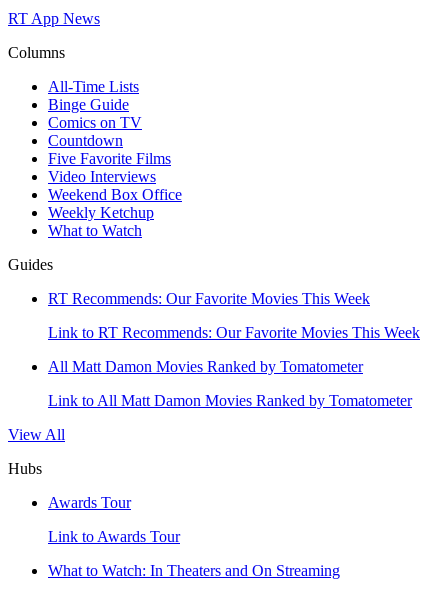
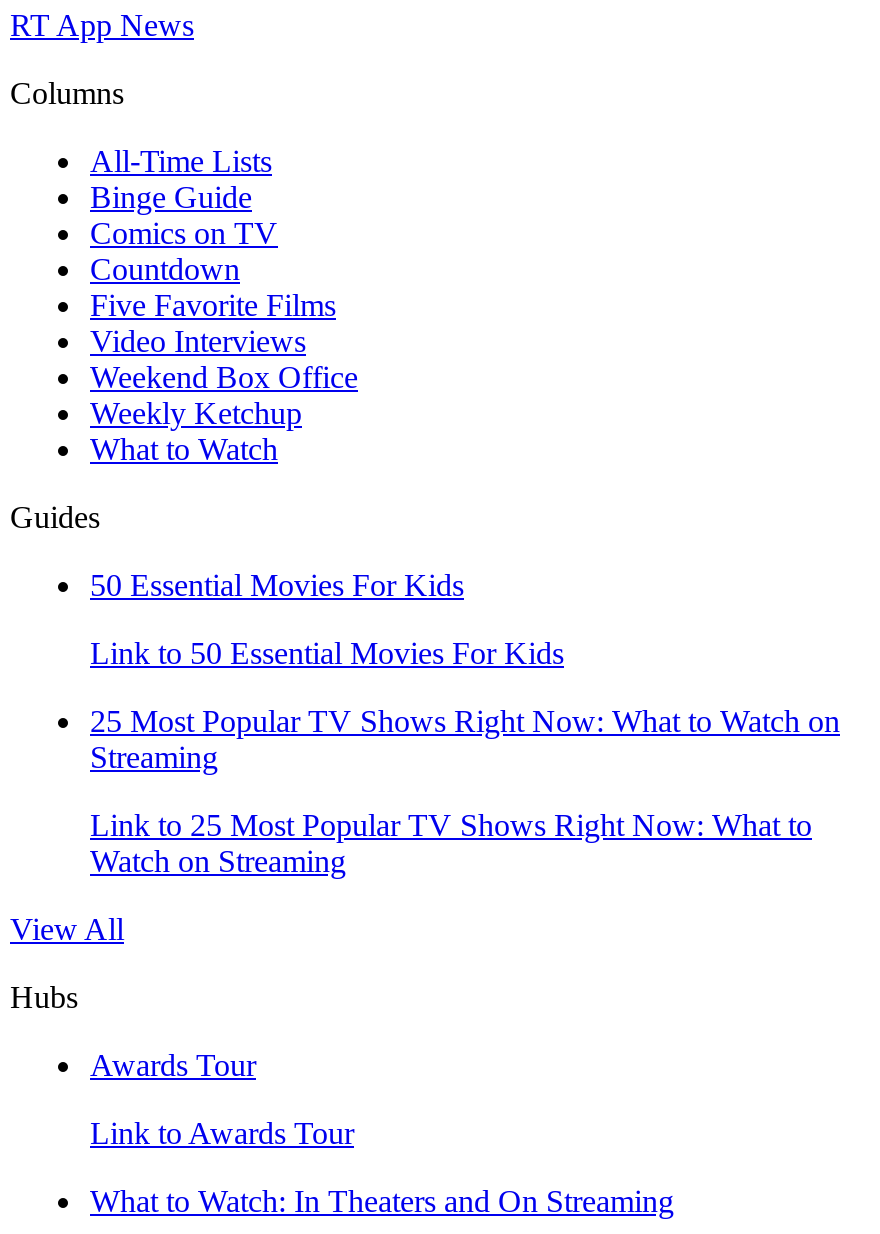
[48,290,370,307] RT Recommends: Our Favorite Movies This Week -> [90,568,464,602] 50 Essential Movies For Kids
[48,324,420,341] Link to RT Recommends: Our Favorite Movies This Week -> [90,636,564,670] Link to 50 Essential Movies For Kids
[48,358,363,375] All Matt Damon Movies Ranked by Tomatometer -> [90,704,840,774] 25 Most Popular TV Shows Right Now: What to Watch on | Streaming
[48,392,412,409] Link to All Matt Damon Movies Ranked by Tomatometer -> [90,808,812,878] Link to 25 Most Popular TV Shows Right Now: What to | Watch on Streaming

